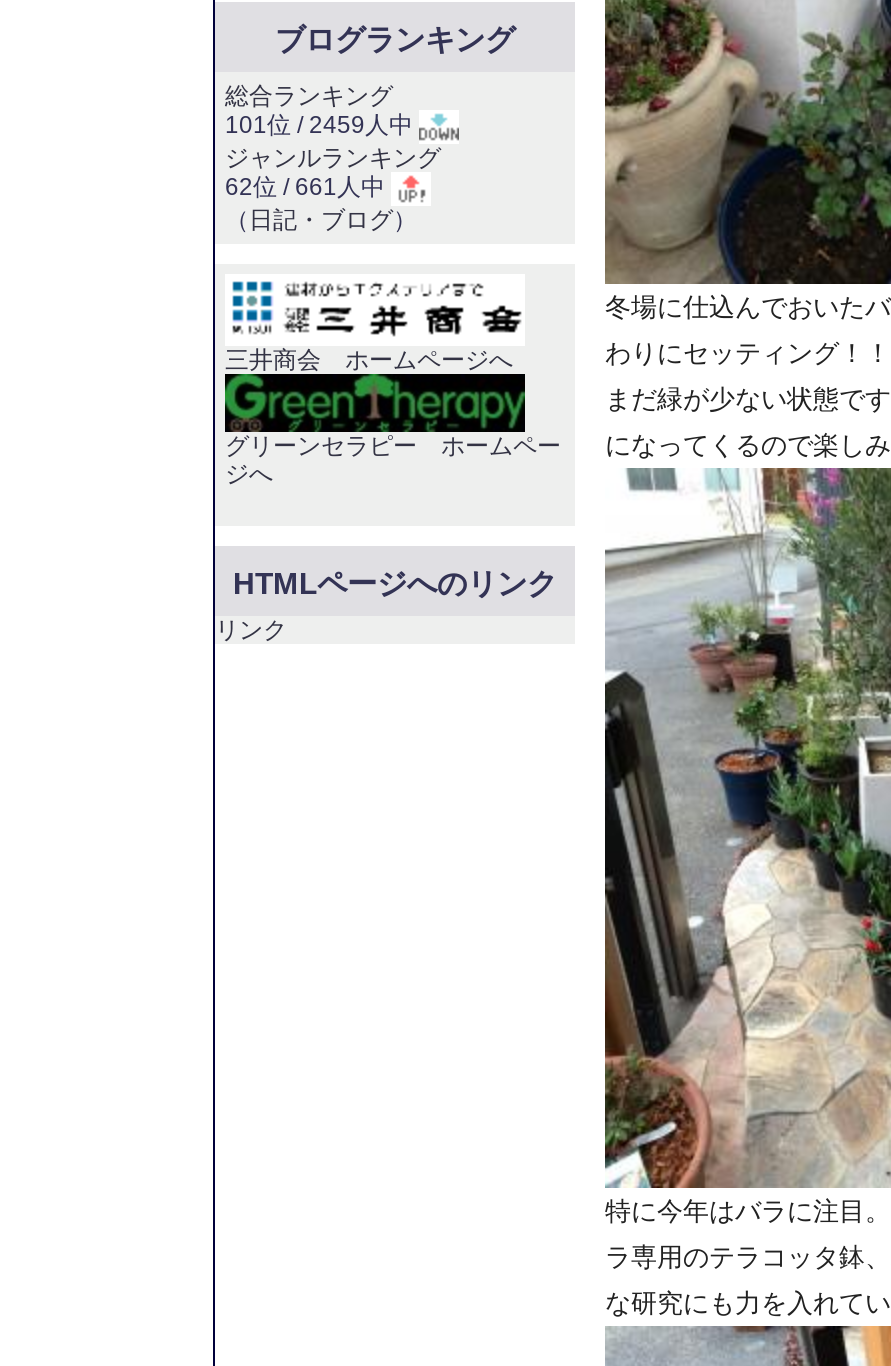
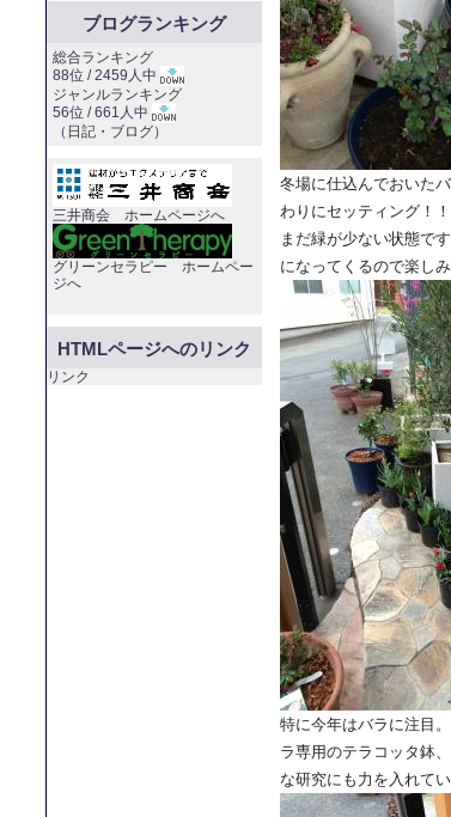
[225,111,419,139] 101位 / 2459人中 -> [53,67,160,83] 88位 / 2459人中
[225,173,391,201] 62位 / 661人中 -> [53,104,152,120] 56位 / 661人中

